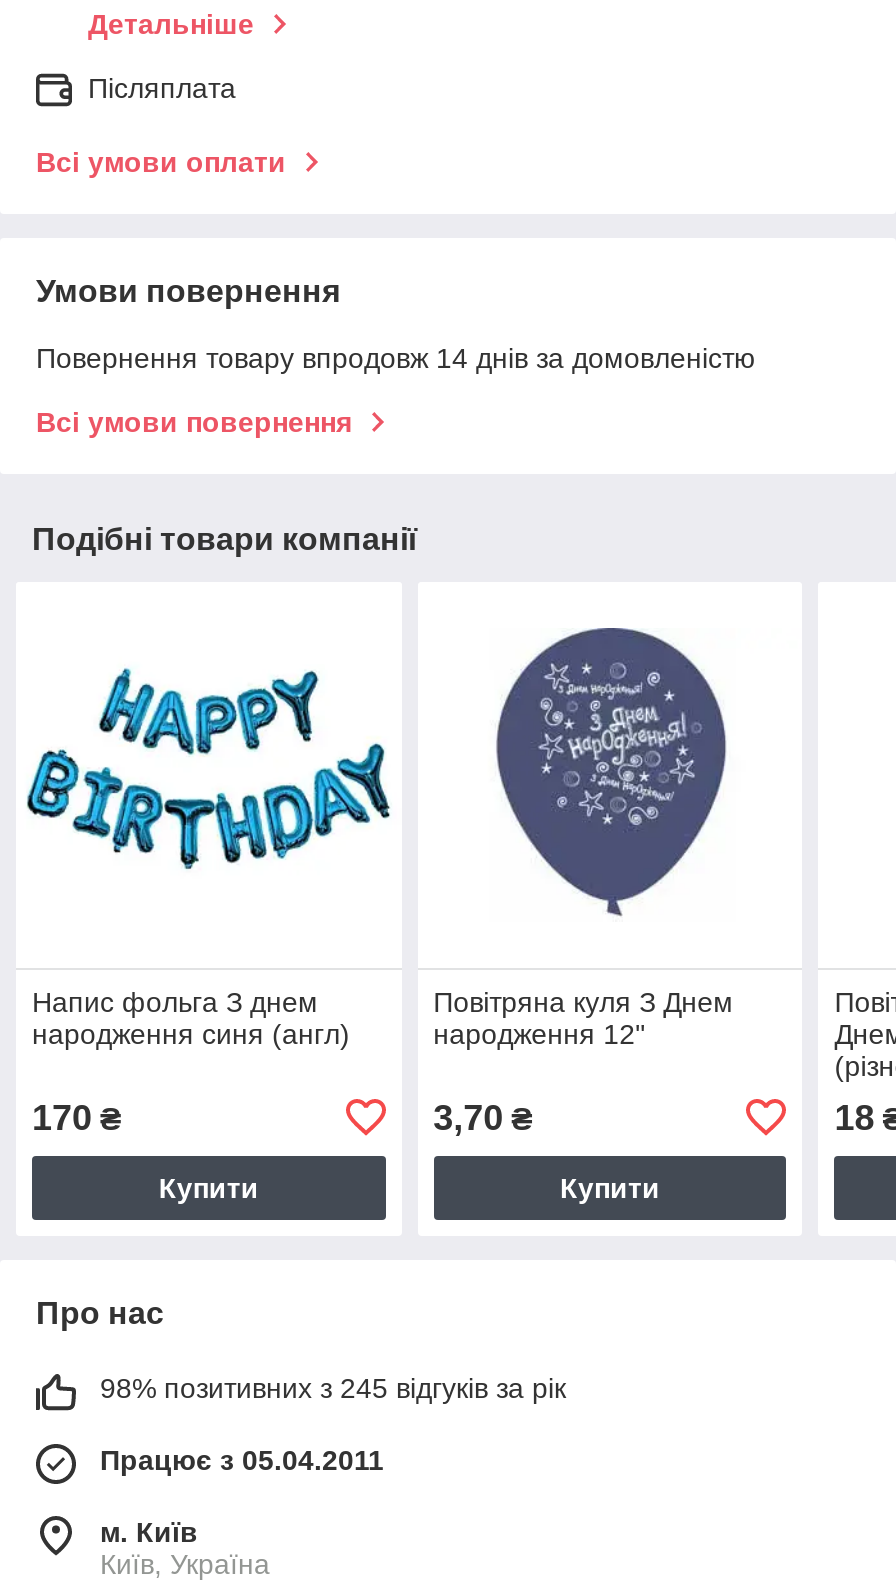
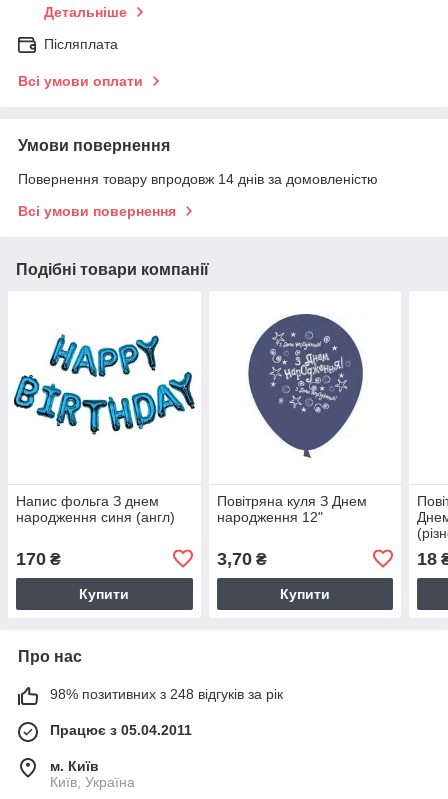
[100,1372,566,1404] 98% позитивних з 245 відгуків за рік -> [50,686,283,702] 98% позитивних з 248 відгуків за рік

